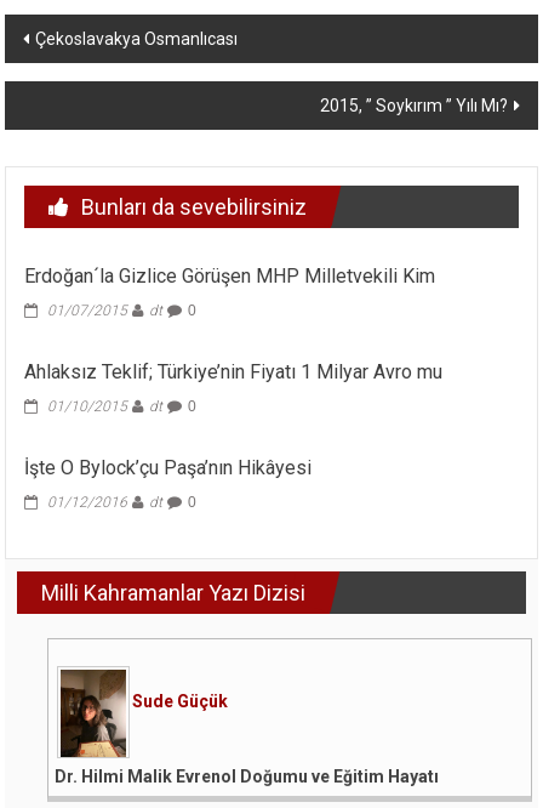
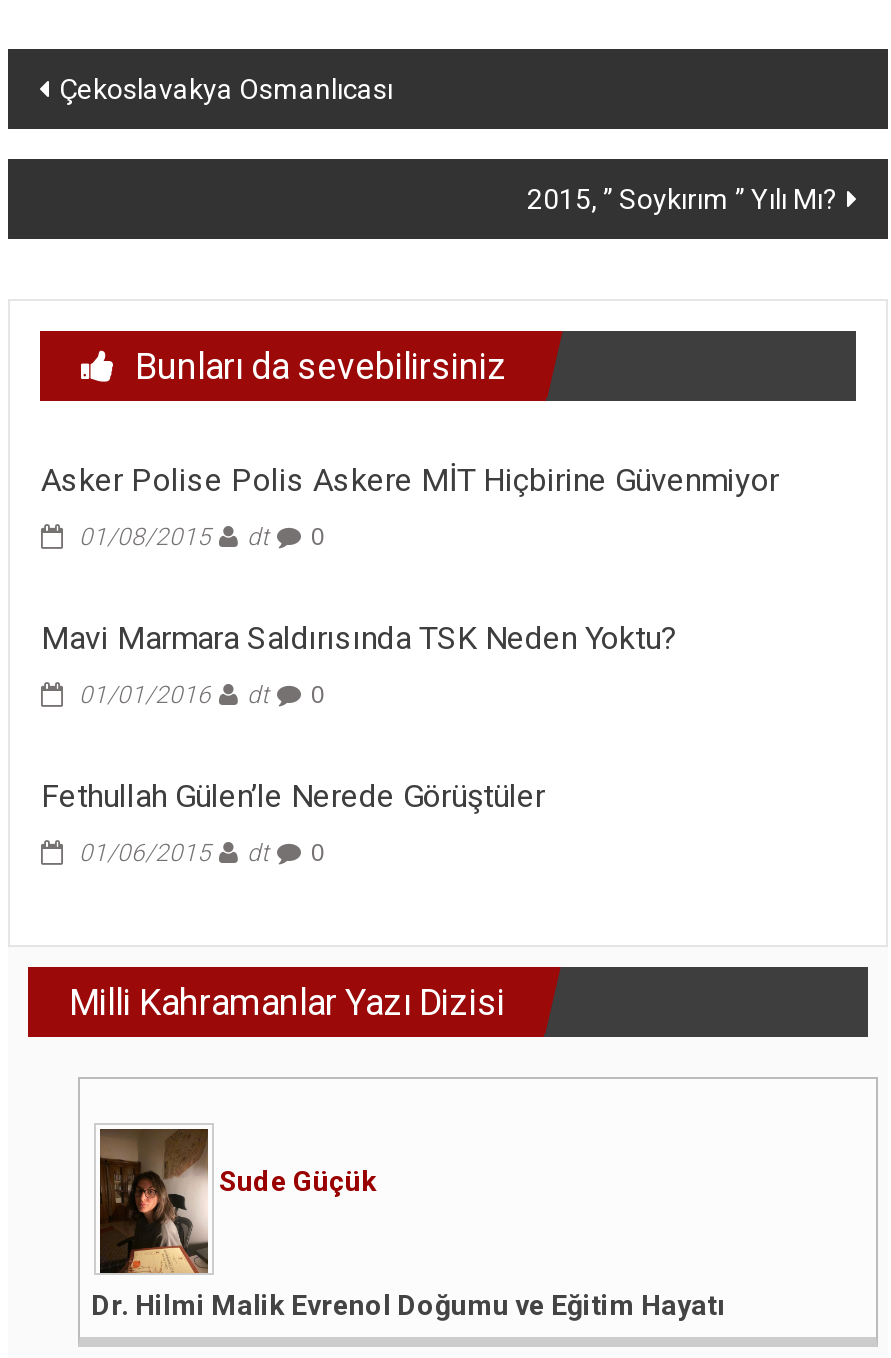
[25,264,436,288] Erdoğan´la Gizlice Görüşen MHP Milletvekili Kim -> [41,461,779,499] Asker Polise Polis Askere MİT Hiçbirine Güvenmiyor
[48,302,197,319] 01/07/2015 dt 0 -> [79,523,325,551] 01/08/2015 dt 0
[25,360,443,383] Ahlaksız Teklif; Türkiye’nin Fiyatı 1 Milyar Avro mu -> [41,619,677,657] Mavi Marmara Saldırısında TSK Neden Yoktu?
[48,398,197,415] 01/10/2015 dt 0 -> [79,681,325,709] 01/01/2016 dt 0
[25,456,312,479] İşte O Bylock’çu Paşa’nın Hikâyesi -> [41,777,545,815] Fethullah Gülen’le Nerede Görüştüler
[48,494,197,511] 01/12/2016 dt 0 -> [79,839,325,867] 01/06/2015 dt 0

